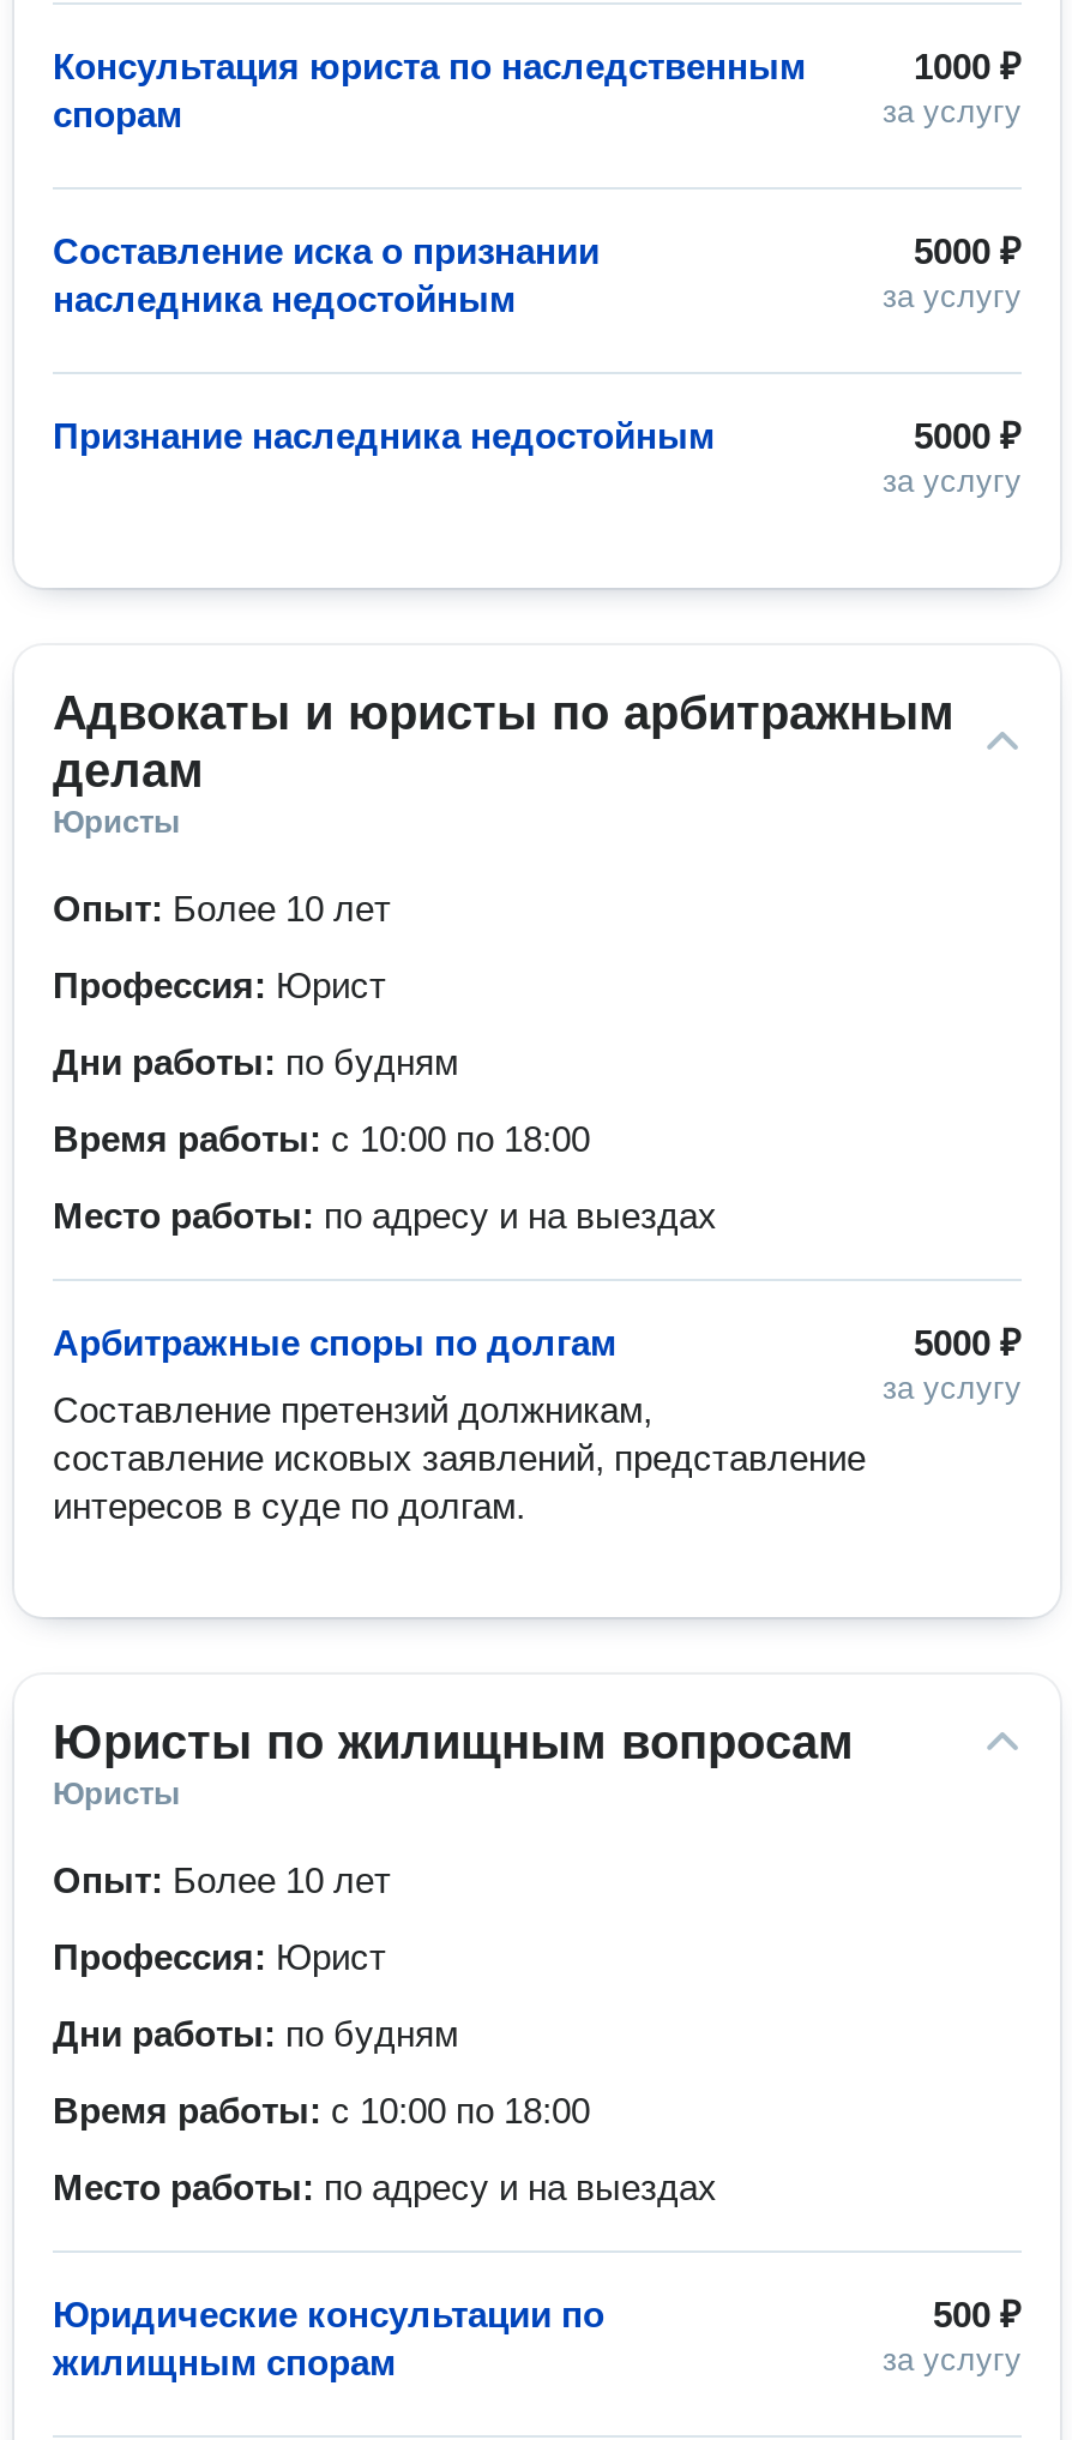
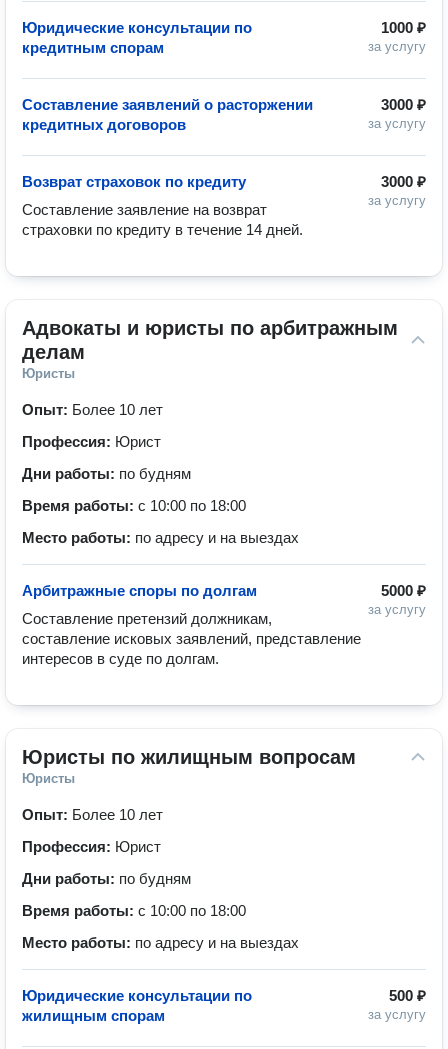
[53,46,806,134] Консультация юриста по наследственным | спорам -> [22,19,252,56] Юридические консультации по | кредитным спорам
[53,230,600,319] Составление иска о признании | наследника недостойным -> [22,96,313,133] Составление заявлений о расторжении | кредитных договоров
[914,230,1022,271] 5000 ₽ -> [381,96,426,113] 3000 ₽
[53,415,715,456] Признание наследника недостойным -> [22,173,303,238] Возврат страховок по кредиту | Составление заявление на возврат | страховки по кредиту в течение 14 дней.
[914,415,1022,456] 5000 ₽ -> [381,173,426,190] 3000 ₽

